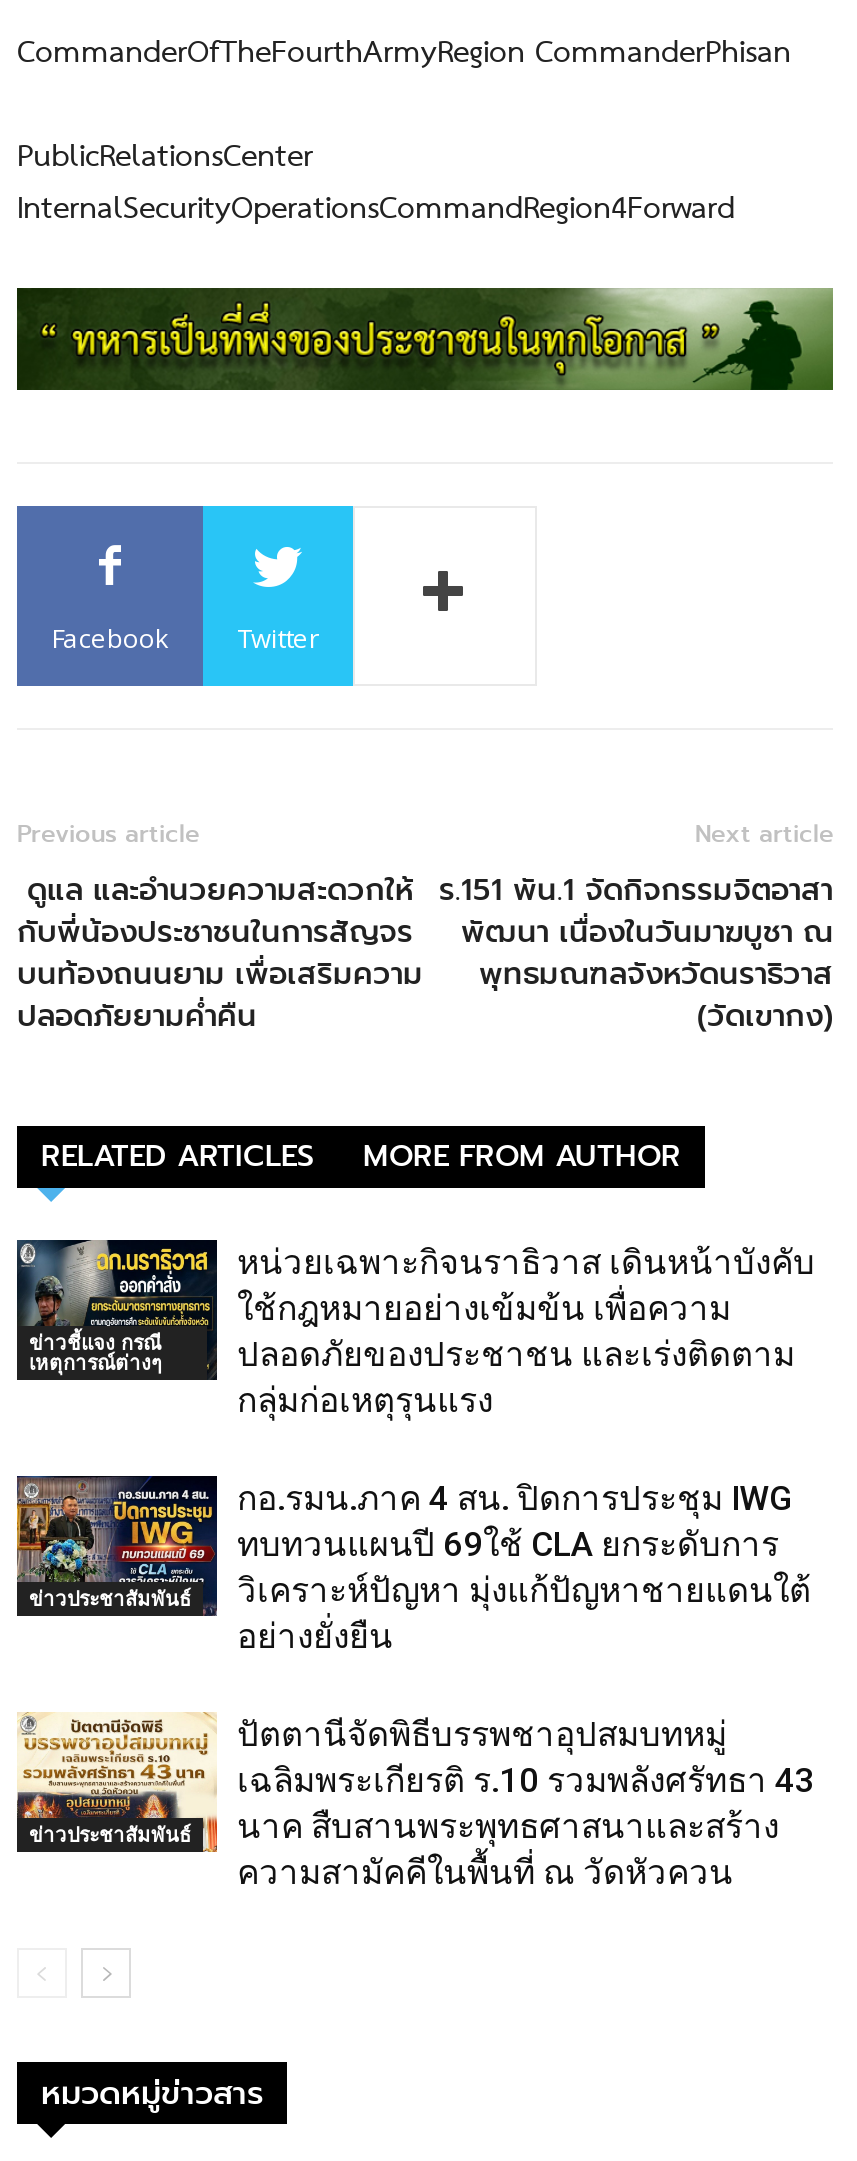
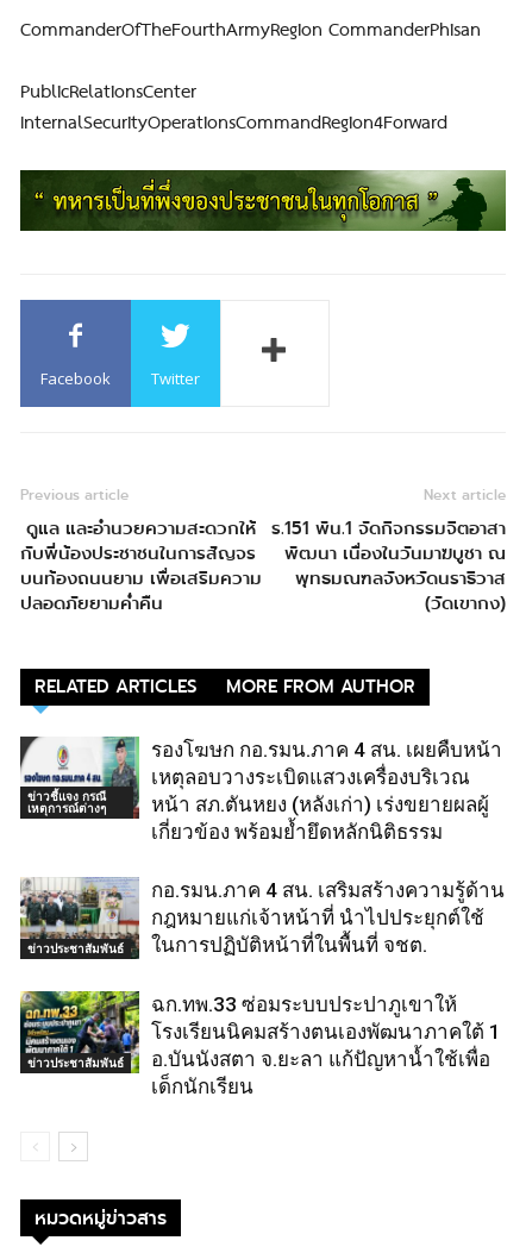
[15,1238,815,1421] [image] | หน่วยเฉพาะกิจนราธิวาส เดินหน้าบังคับ | ใช้กฎหมายอย่างเข้มข้น เพื่อความ | ปลอดภัยของประชาชน และเร่งติดตาม | กลุ่มก่อเหตุรุนแรง -> [20,737,502,844] [image] | รองโฆษก กอ.รมน.ภาค 4 สน. เผยคืบหน้า | เหตุลอบวางระเบิดแสวงเครื่องบริเวณ | หน้า สภ.ตันหยง (หลังเก่า) เร่งขยายผลผู้ | เกี่ยวข้อง พร้อมย้ำยึดหลักนิติธรรม
[15,1474,811,1657] [image] | กอ.รมน.ภาค 4 สน. ปิดการประชุม IWG | ทบทวนแผนปี 69ใช้ CLA ยกระดับการ | วิเคราะห์ปัญหา มุ่งแก้ปัญหาชายแดนใต้ | อย่างยั่งยืน -> [19,876,505,957] [image] | กอ.รมน.ภาค 4 สน. เสริมสร้างความรู้ด้าน | กฎหมายแก่เจ้าหน้าที่ นำไปประยุกต์ใช้ | ในการปฏิบัติหน้าที่ในพื้นที่ จชต.
[17,1712,815,1893] [image] | ปัตตานีจัดพิธีบรรพชาอุปสมบทหมู่ | เฉลิมพระเกียรติ ร.10 รวมพลังศรัทธา 43 | นาค สืบสานพระพุทธศาสนาและสร้าง | ความสามัคคีในพื้นที่ ณ วัดหัวควน -> [19,990,501,1099] [image] | ฉก.ทพ.33 ซ่อมระบบประปาภูเขาให้ | โรงเรียนนิคมสร้างตนเองพัฒนาภาคใต้ 1 | อ.บันนังสตา จ.ยะลา แก้ปัญหาน้ำใช้เพื่อ | เด็กนักเรียน

